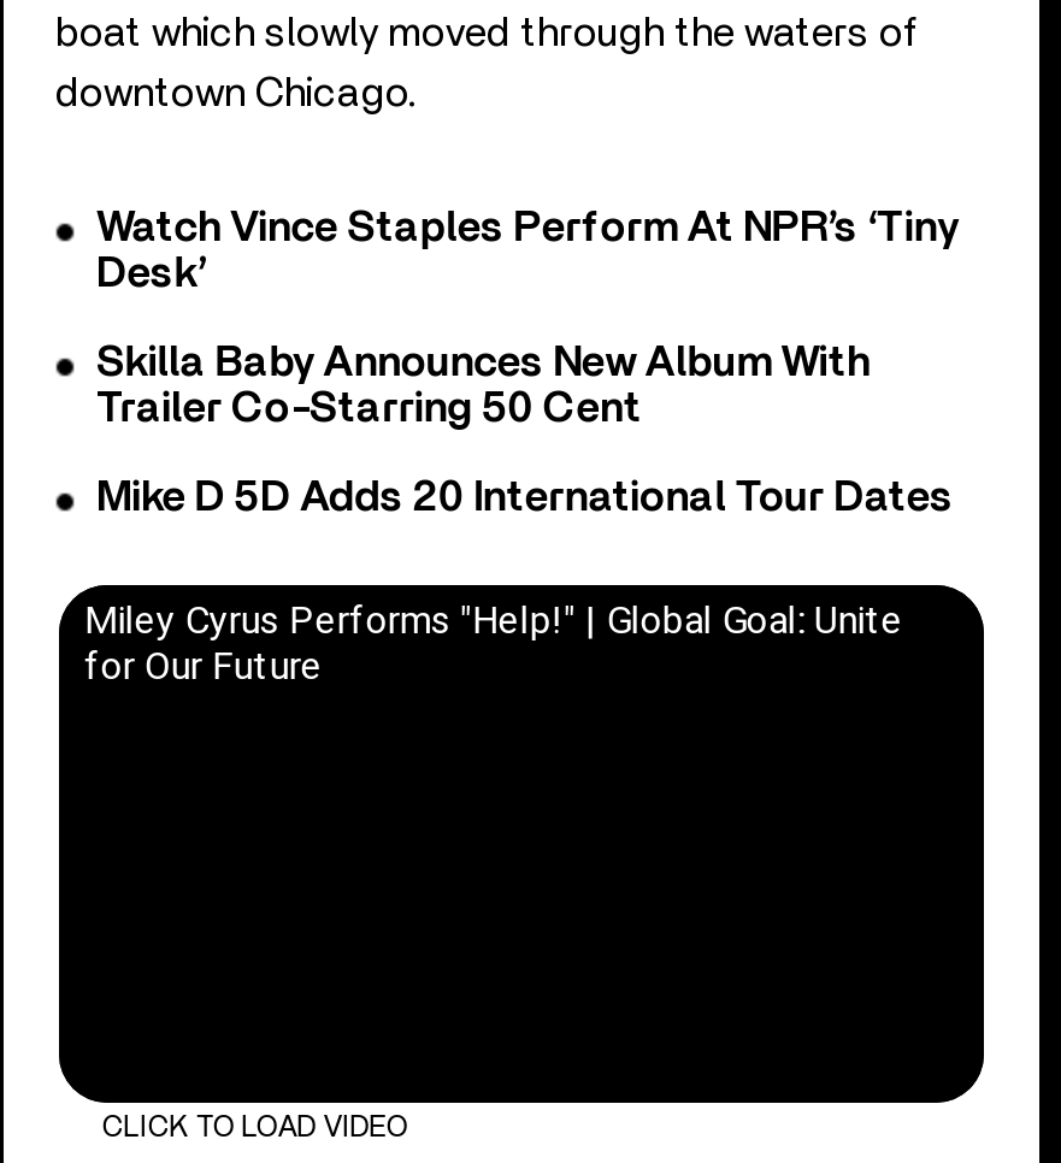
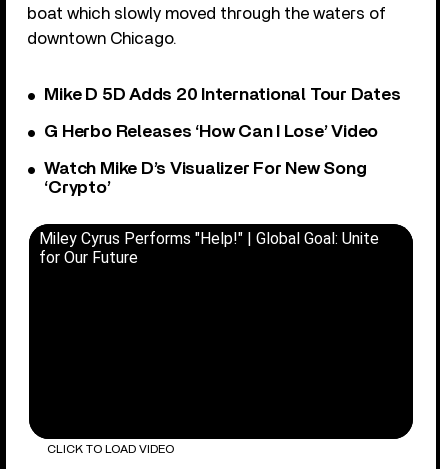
[96,207,958,431] Watch Vince Staples Perform At NPR’s ‘Tiny | Desk’ | Skilla Baby Announces New Album With | Trailer Co-Starring 50 Cent -> none
moved [96,477,954,520] -> [44,86,400,104]: Mike D 5D Adds 20 International Tour Dates
none -> [44,123,378,197] G Herbo Releases ‘How Can I Lose’ Video | Watch Mike D’s Visualizer For New Song | ‘Crypto’

